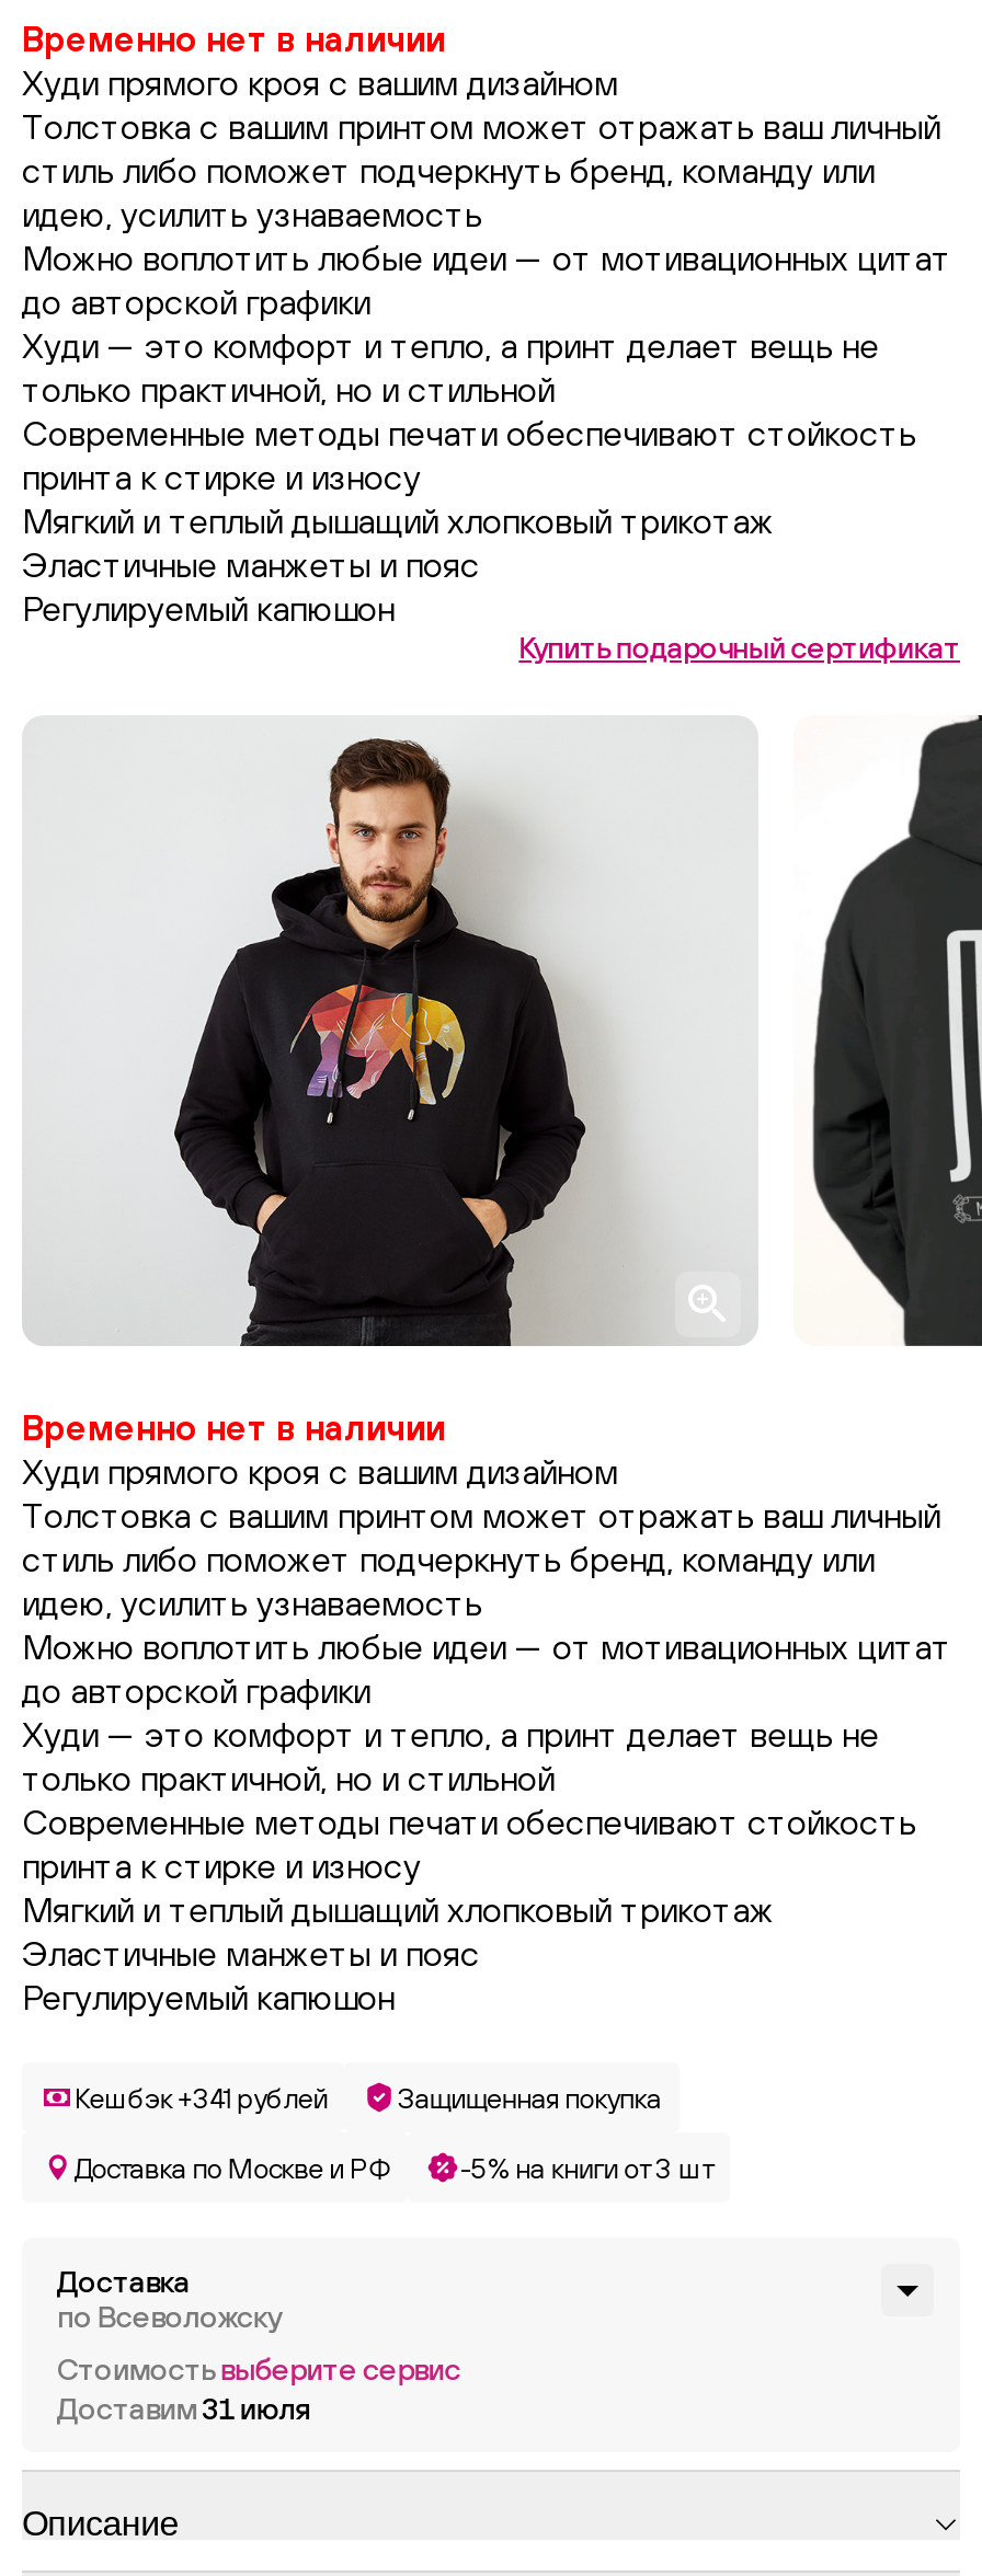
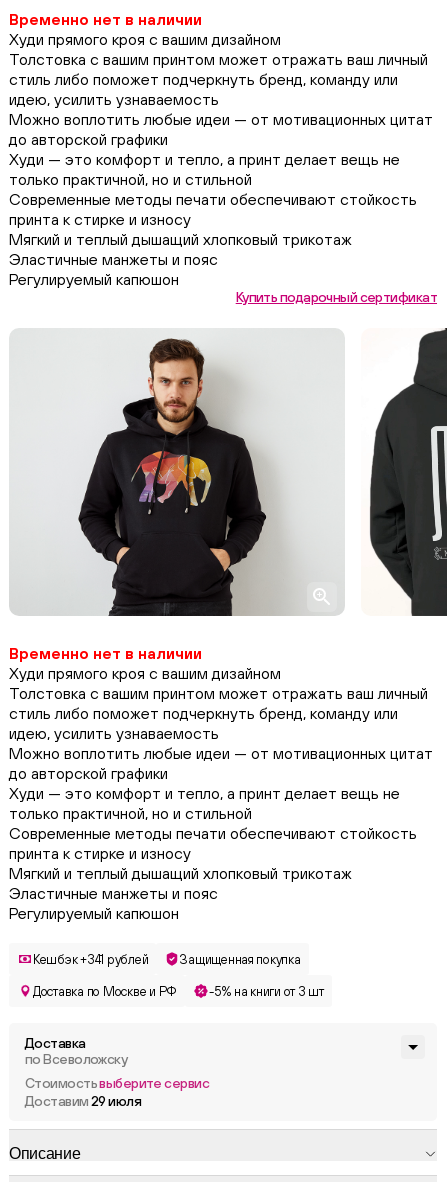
[57,2391,311,2426] Доставим 31 июля -> [25,1093,141,1109] Доставим 29 июля

